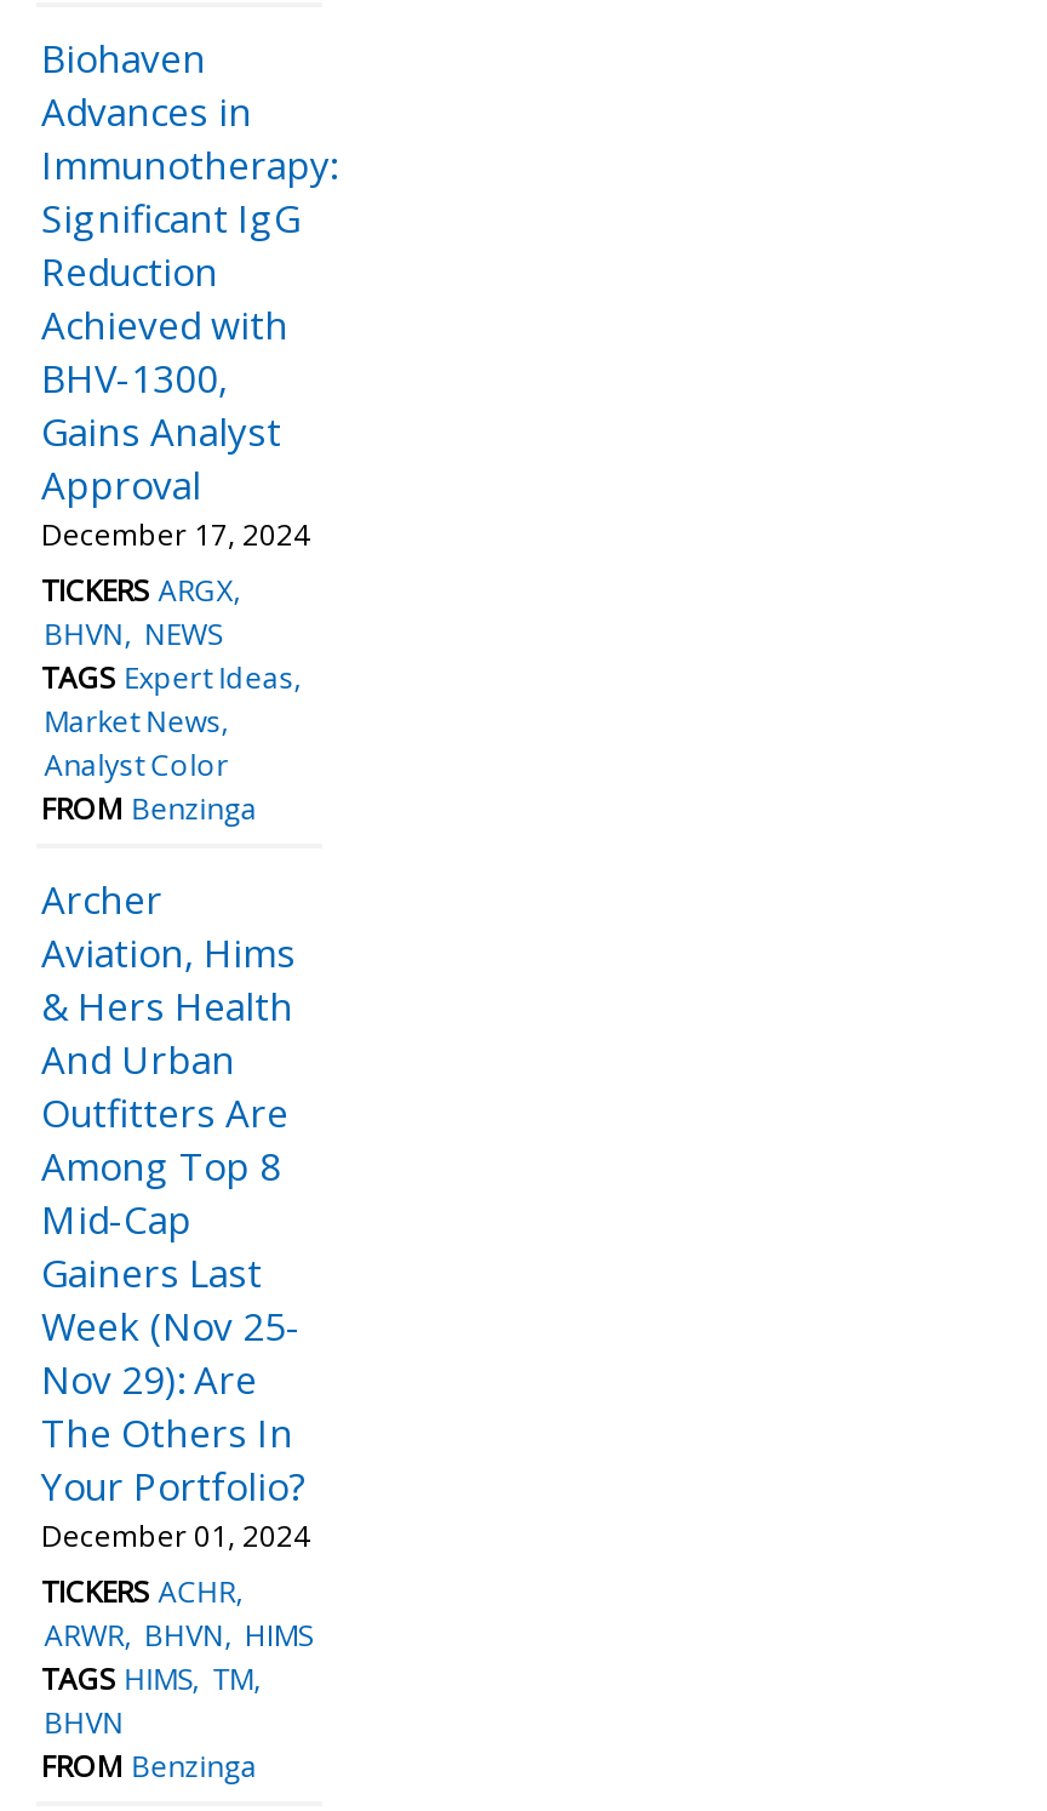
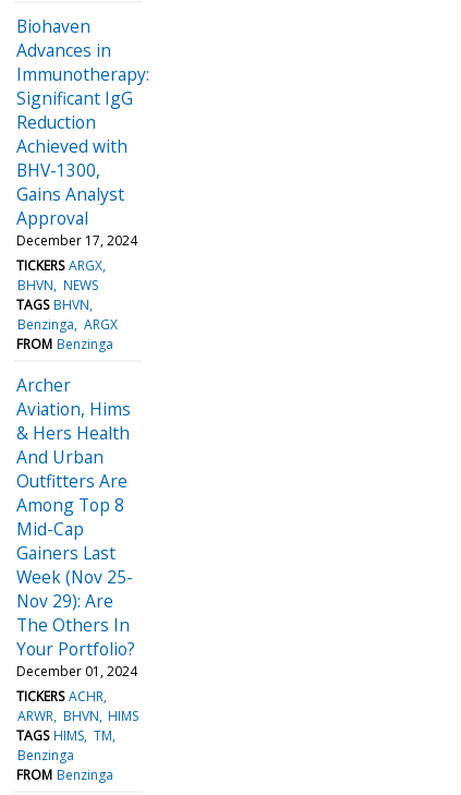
[41,657,294,785] TAGS Expert Ideas | Market News | Analyst Color -> [16,295,117,333] TAGS BHVN | Benzinga ARGX
[44,1701,124,1743] BHVN -> [18,746,74,764] Benzinga

